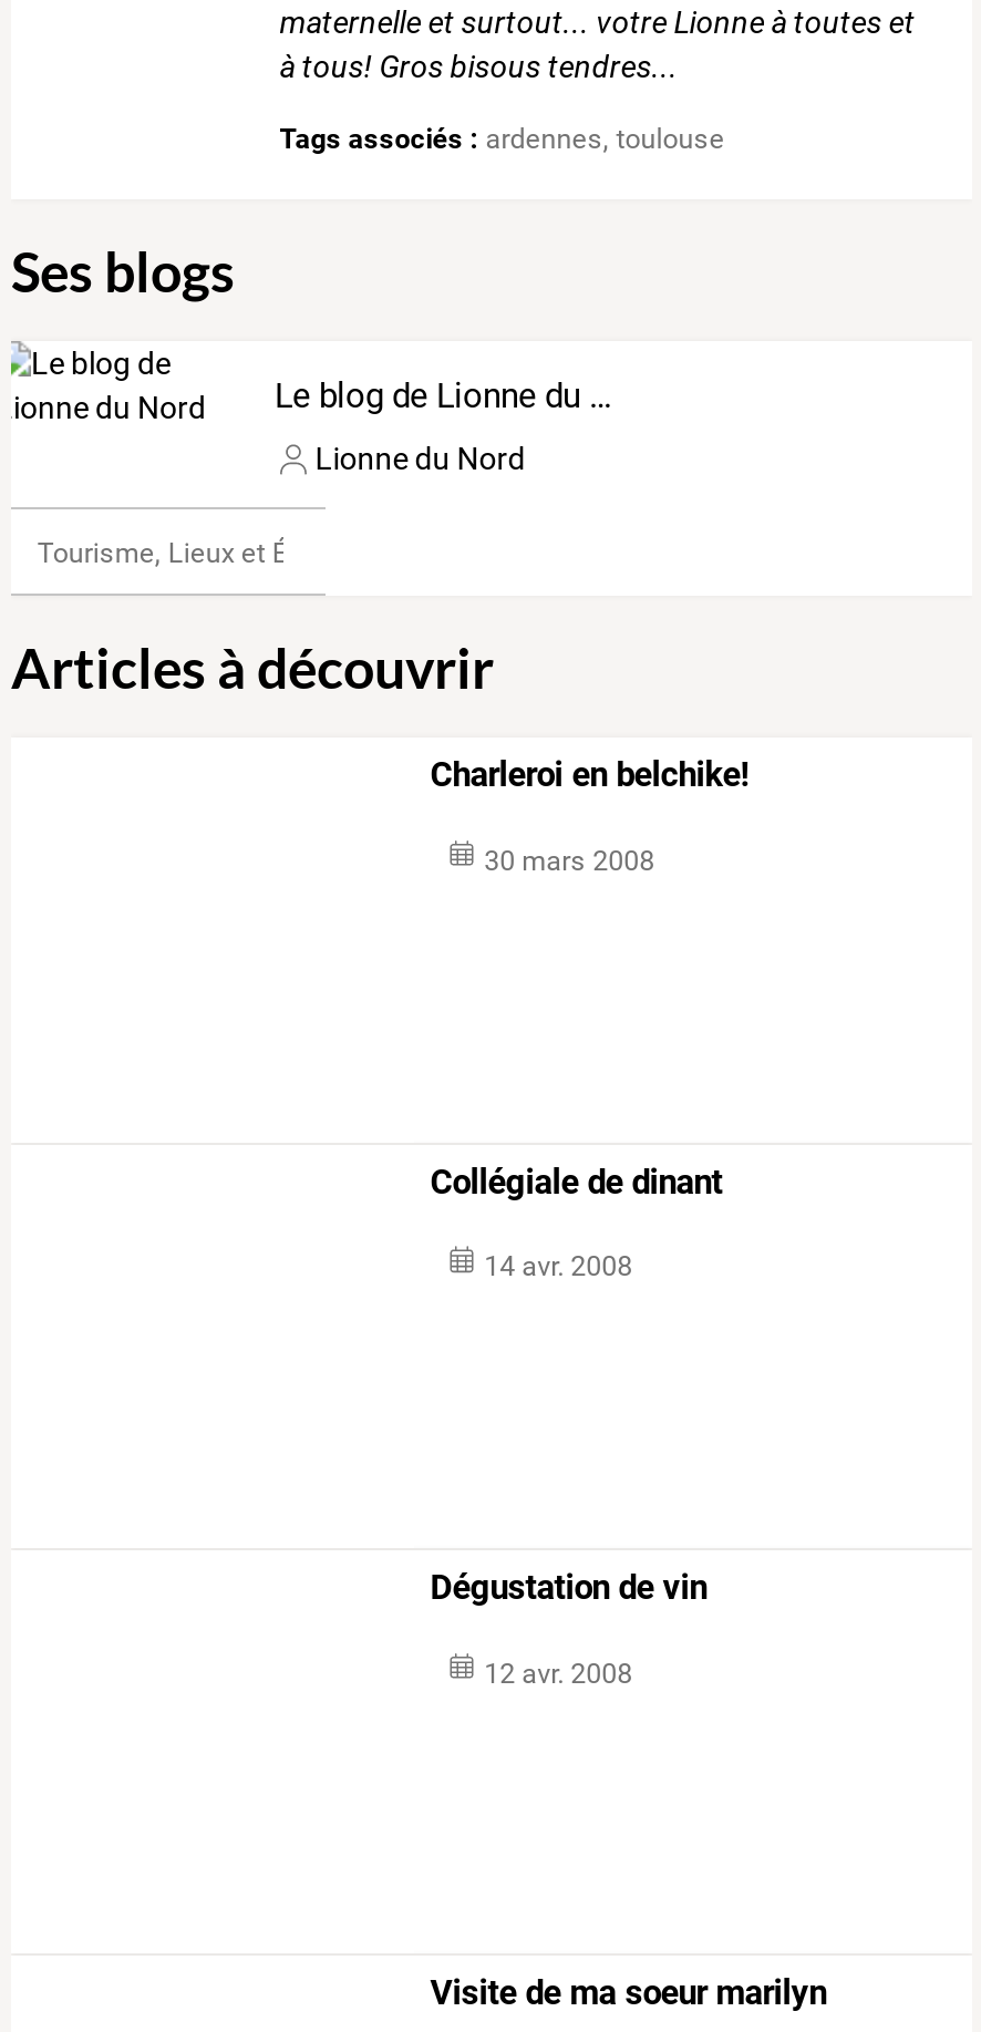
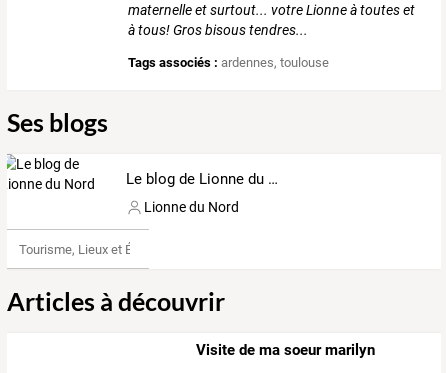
[430,756,749,878] Charleroi en belchike! | 30 mars 2008 -> none
[430,1162,723,1283] Collégiale de dinant | 14 avr. 2008 -> none
[430,1568,707,1689] Dégustation de vin | 12 avr. 2008 -> none

